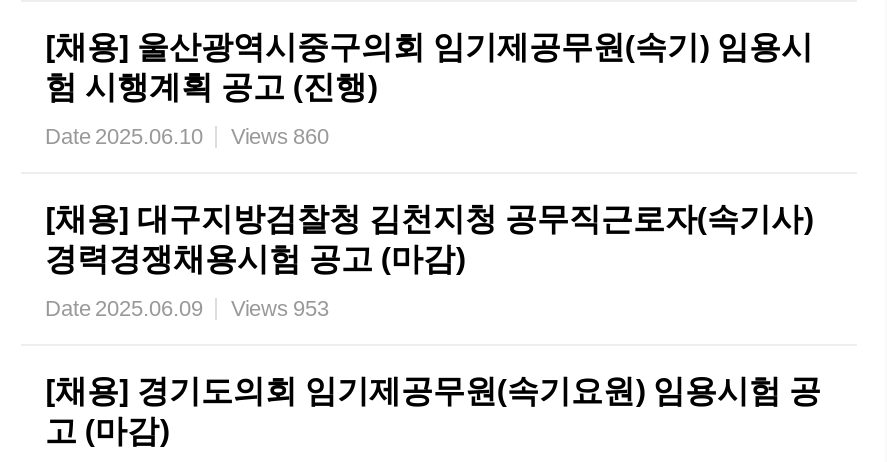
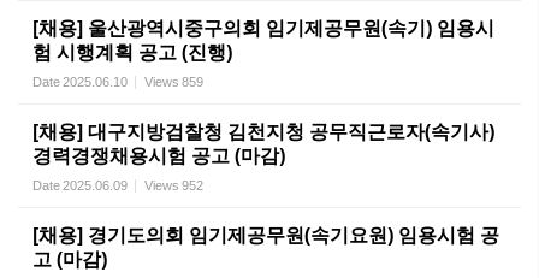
[45,124,329,148] Date 2025.06.10 Views 860 -> [32,75,203,89] Date 2025.06.10 Views 859
[45,296,329,320] Date 2025.06.09 Views 953 -> [32,178,203,193] Date 2025.06.09 Views 952

